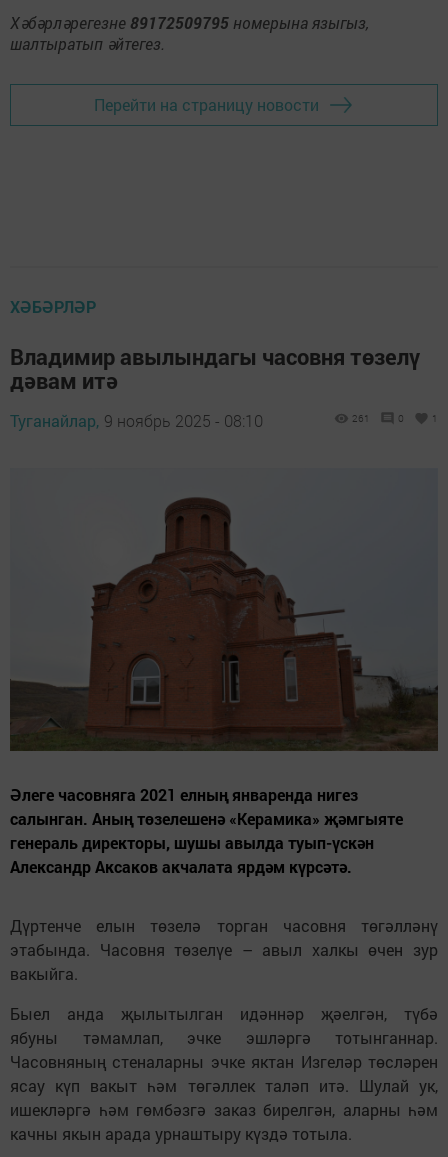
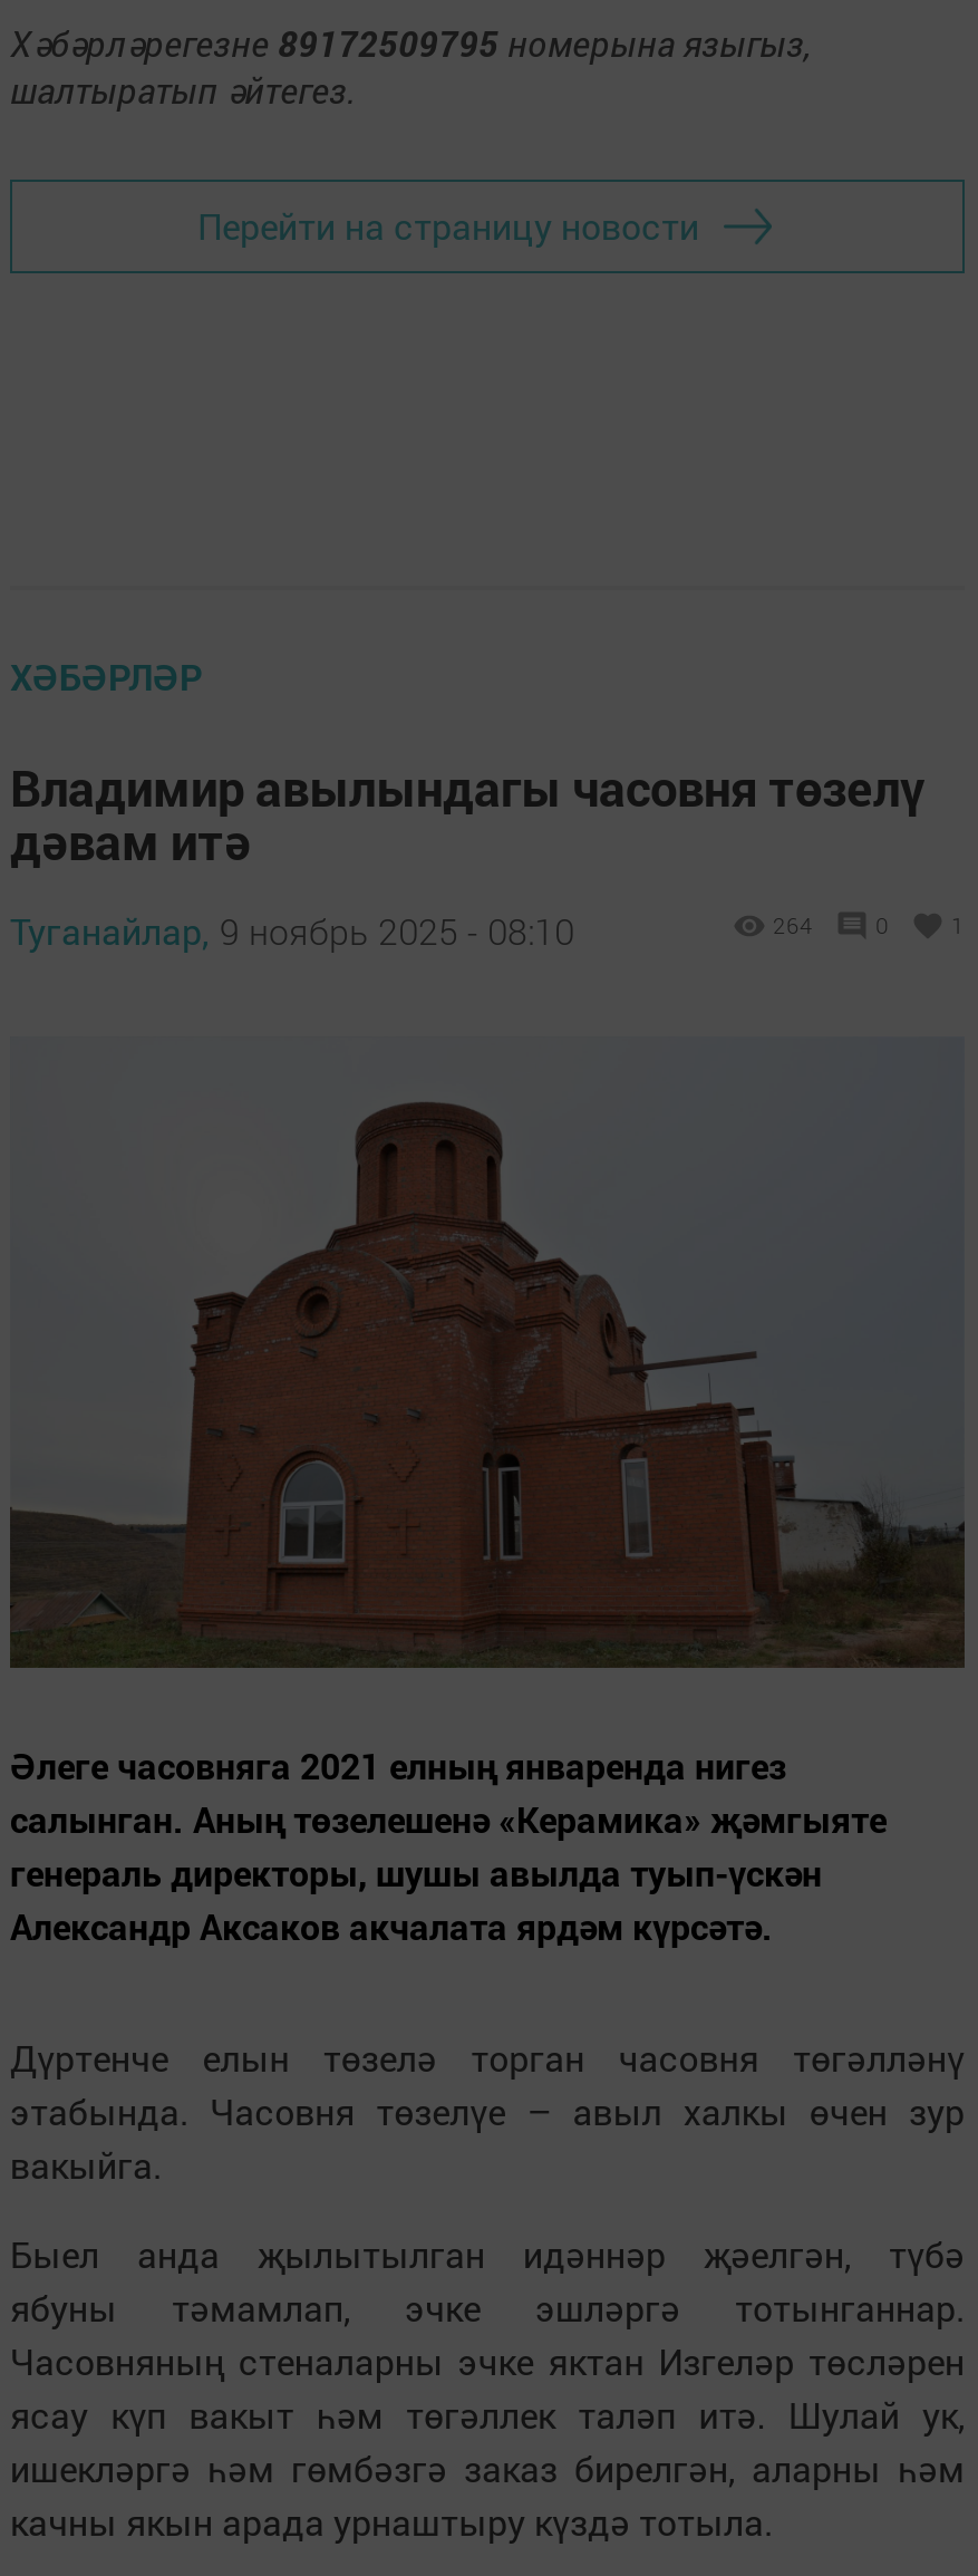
[352,412,370,425] 261 -> [773,911,813,940] 264

